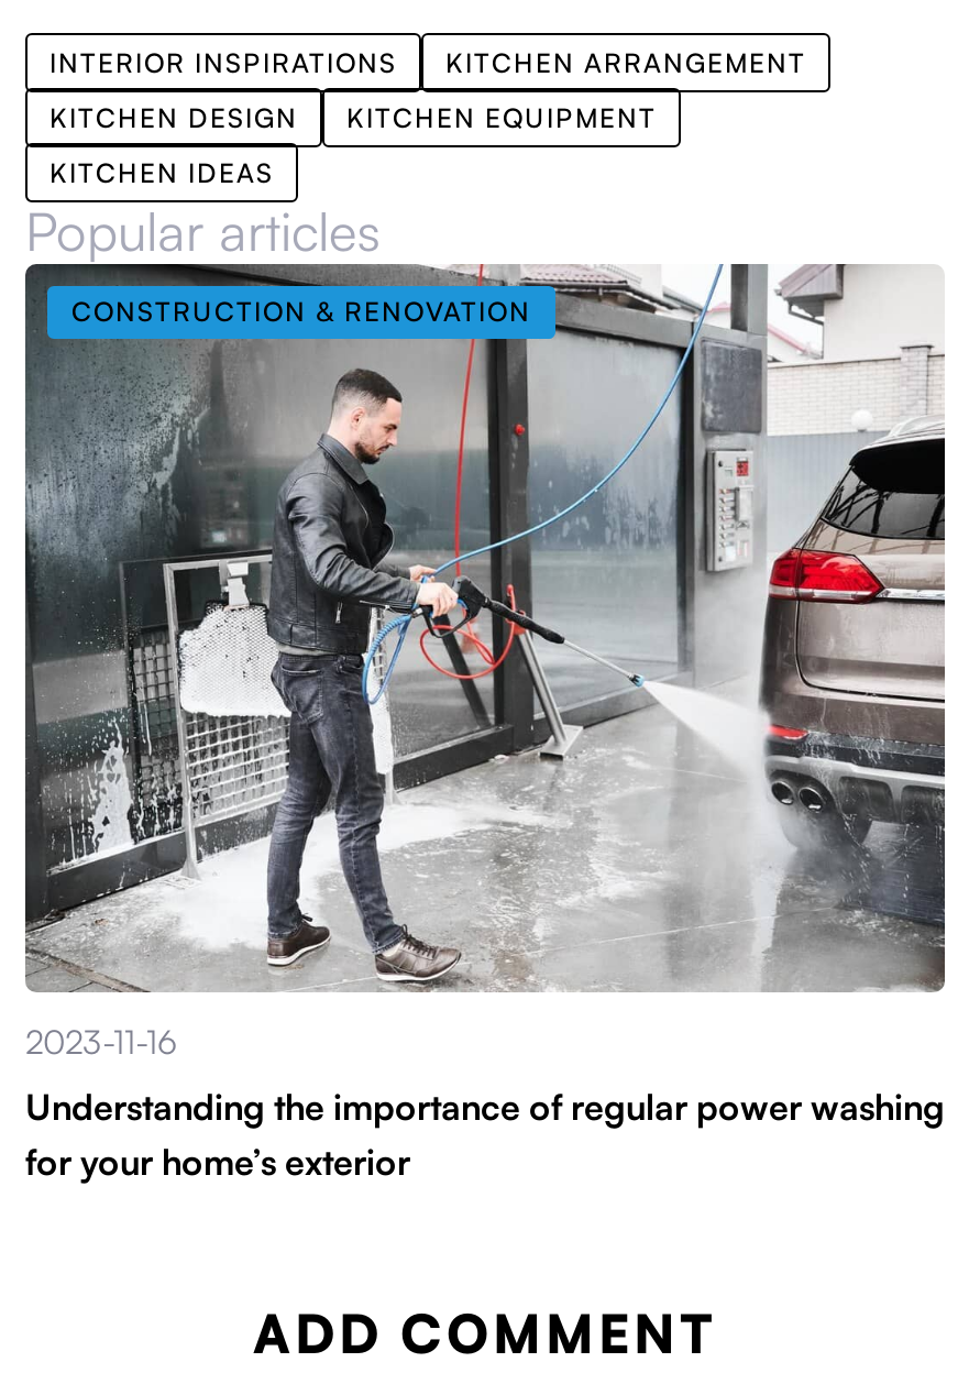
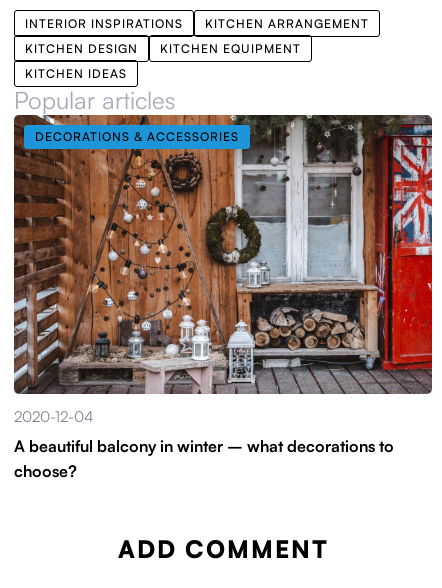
[23,264,947,992] [image] | CONSTRUCTION & RENOVATION -> [14,114,433,394] [image] | DECORATIONS & ACCESSORIES
[25,1021,177,1062] 2023-11-16 -> [14,407,93,426] 2020-12-04
[25,1084,945,1183] Understanding the importance of regular power washing | for your home’s exterior -> [14,436,394,481] A beautiful balcony in winter – what decorations to | choose?

